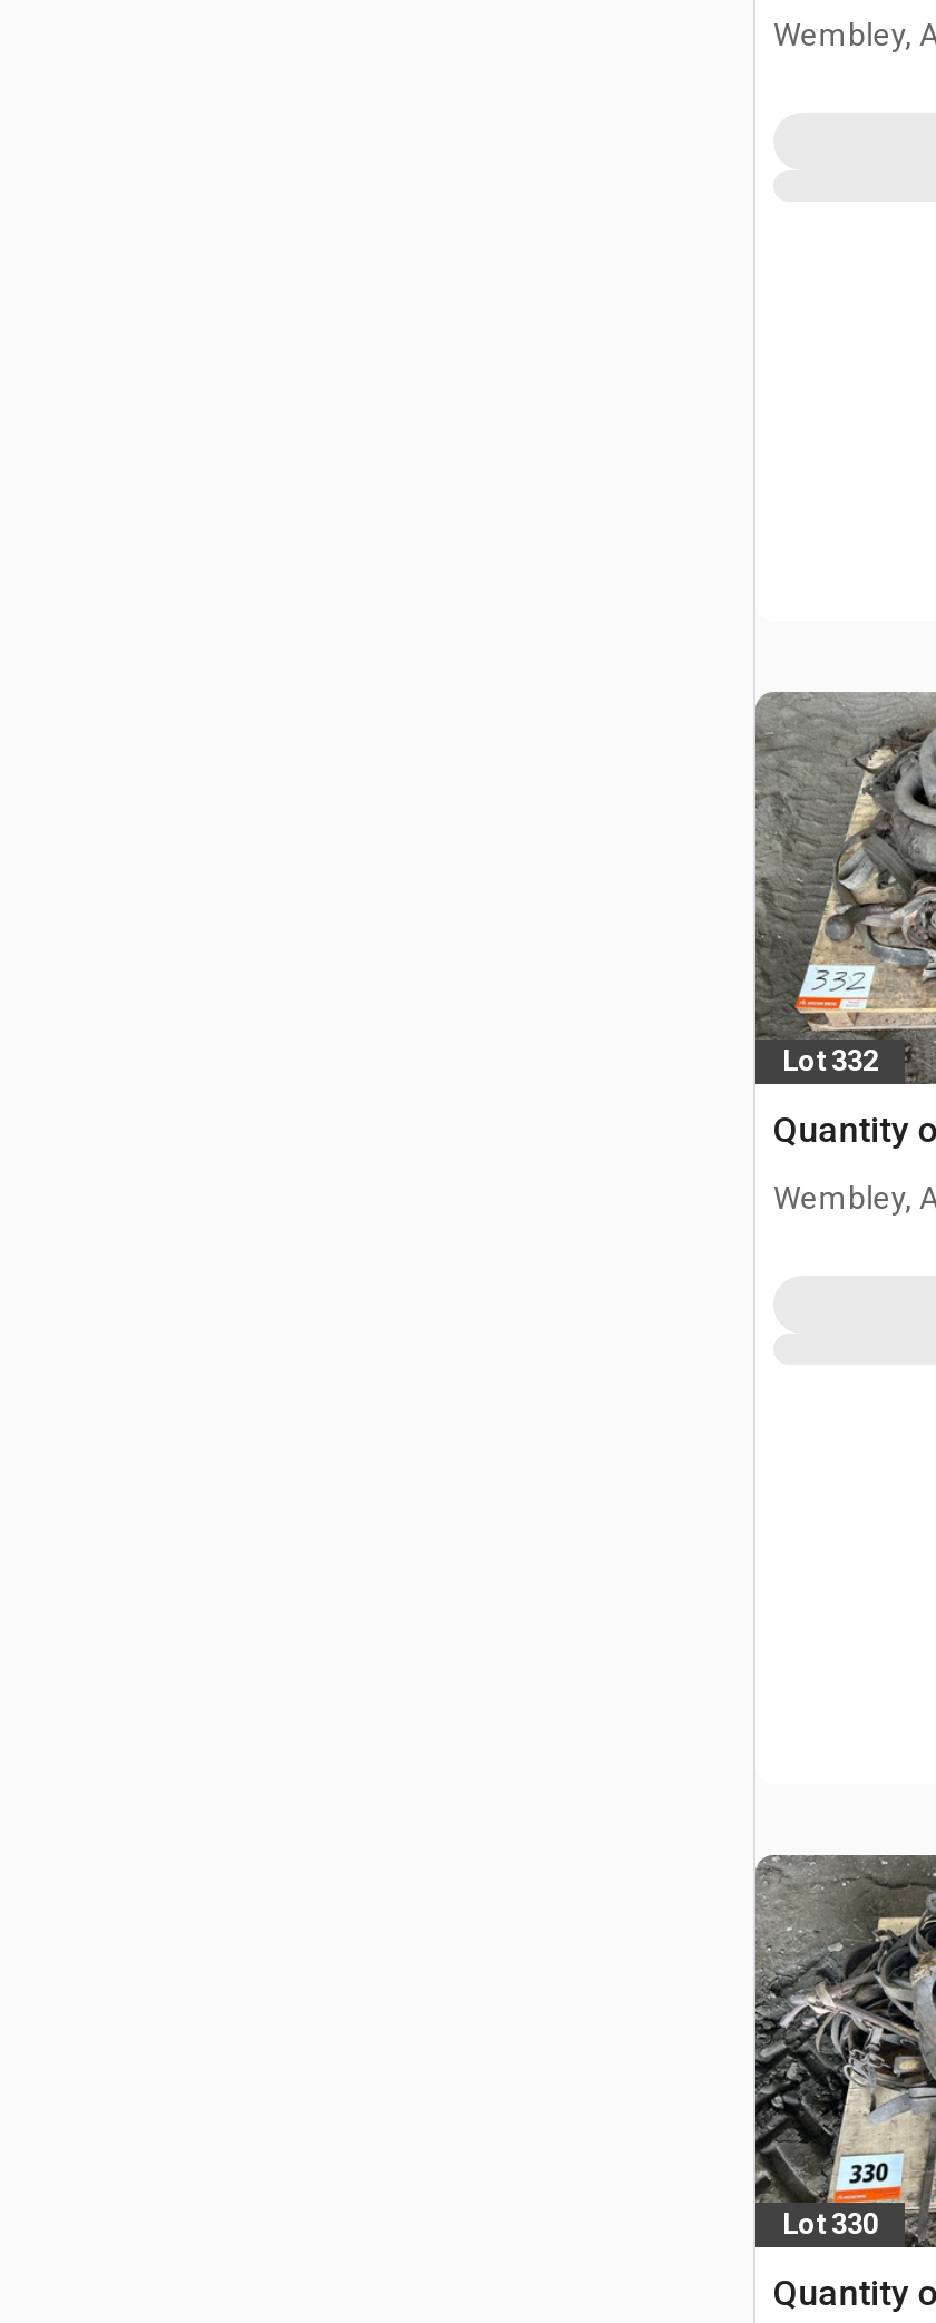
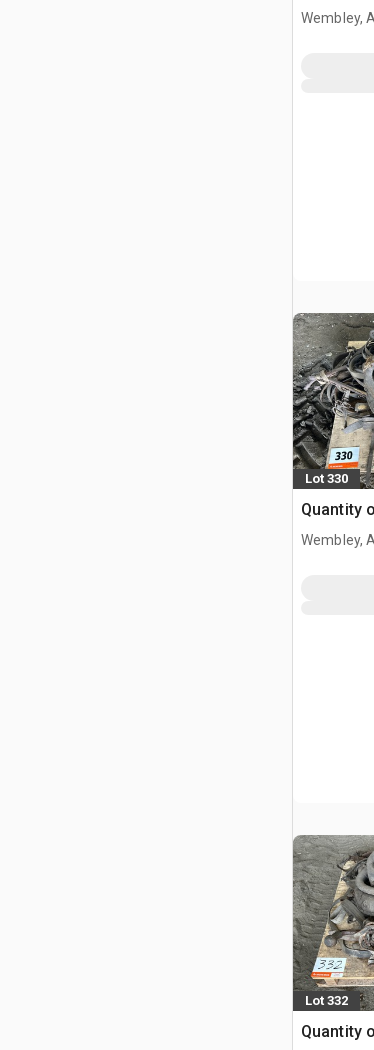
[753,692,929,1077] [image] | Lot 332 -> [293,313,371,488] [image] | Lot 330
[755,1855,929,2241] [image] | Lot 330 -> [292,835,371,1010] [image] | Lot 332

